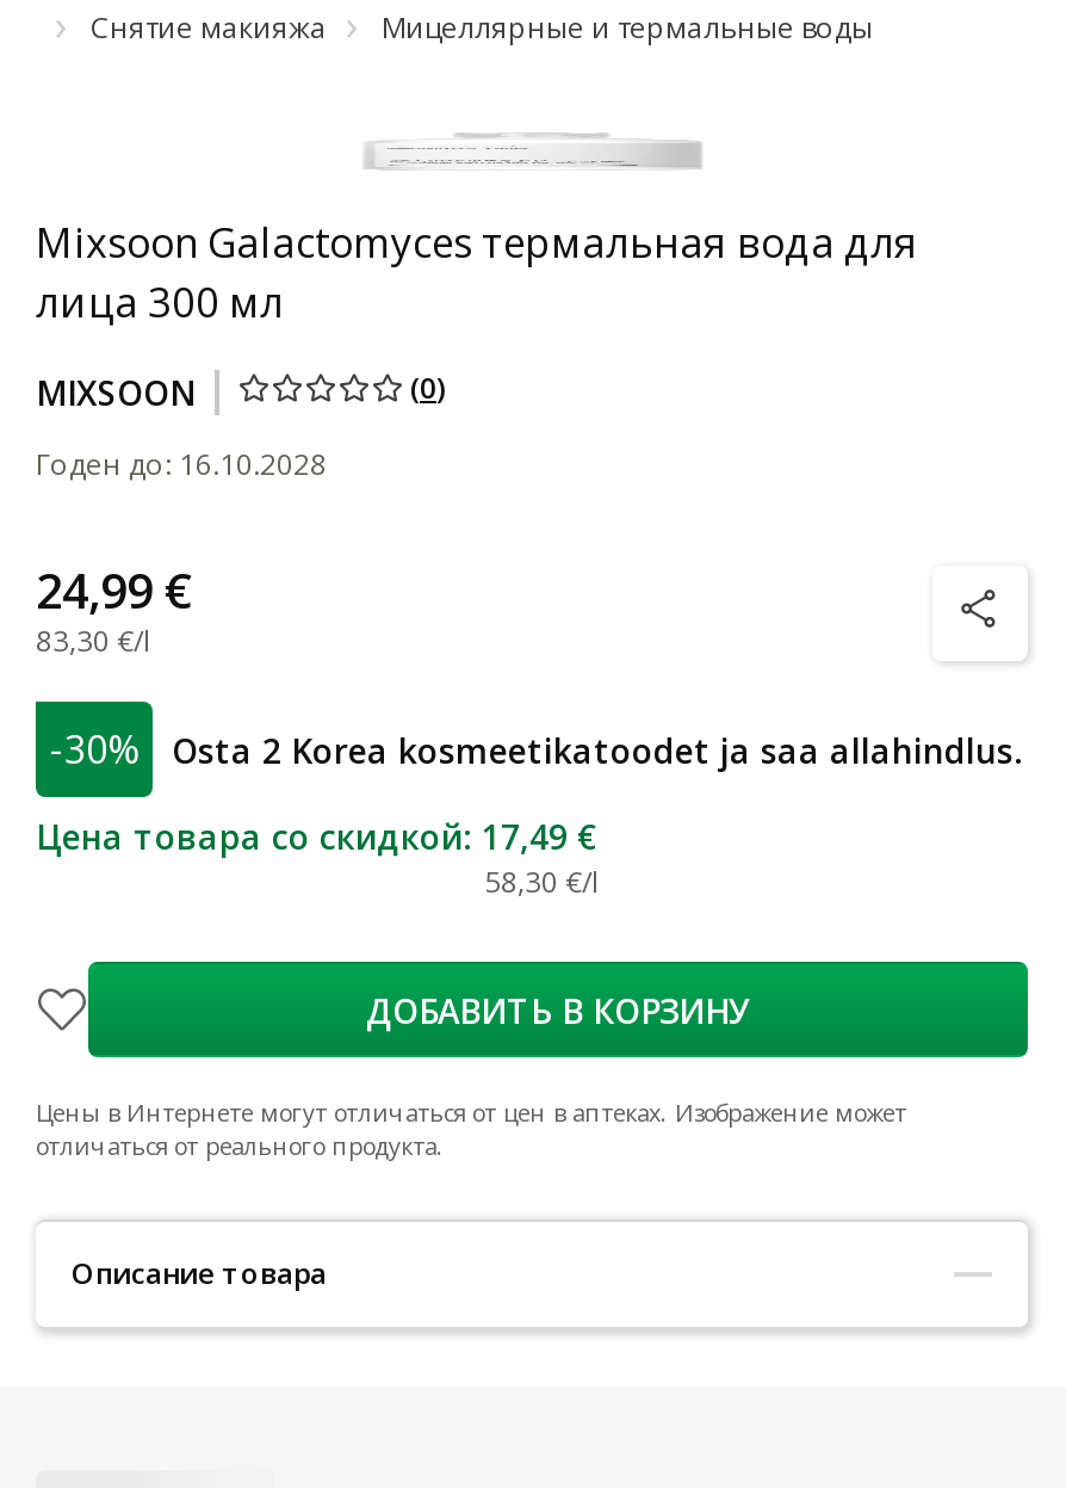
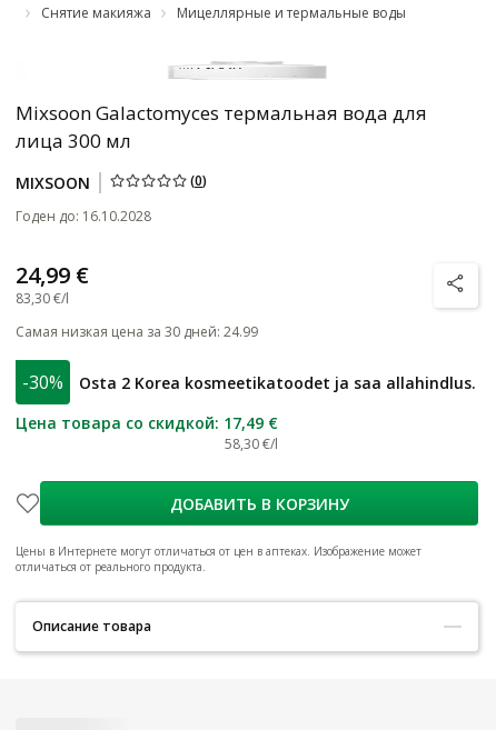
none -> [16,322,258,341] Самая низкая цена за 30 дней: 24.99

